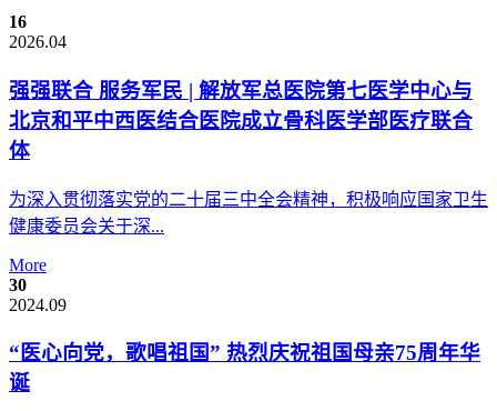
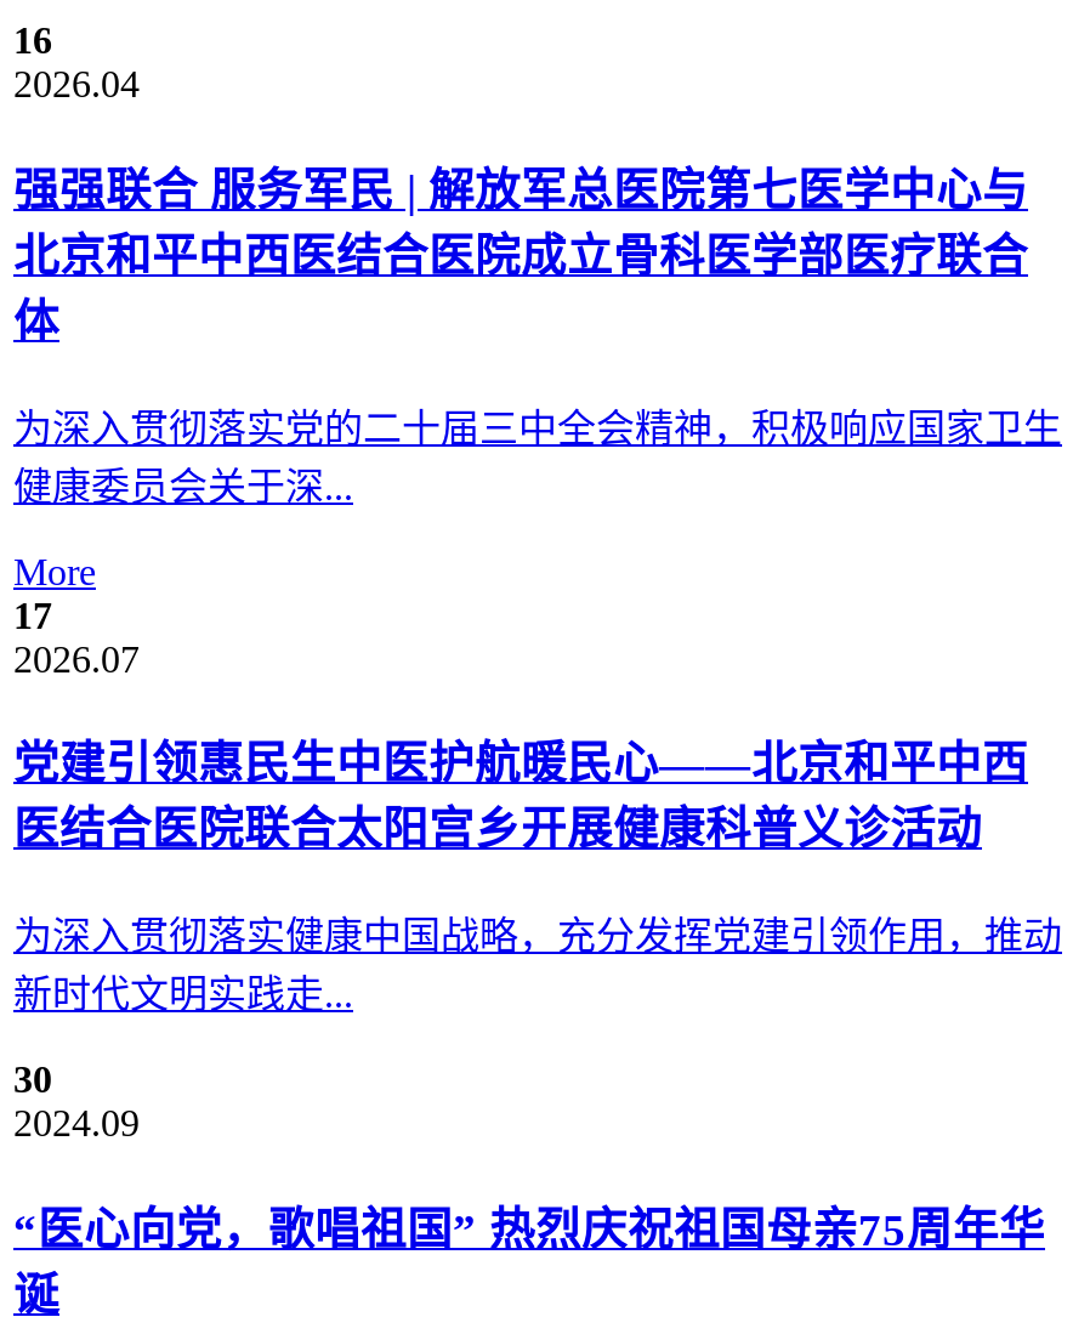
none -> [13,594,1062,1015] 17 | 2026.07 | 党建引领惠民生中医护航暖民心——北京和平中西 | 医结合医院联合太阳宫乡开展健康科普义诊活动 | 为深入贯彻落实健康中国战略，充分发挥党建引领作用，推动 | 新时代文明实践走...

